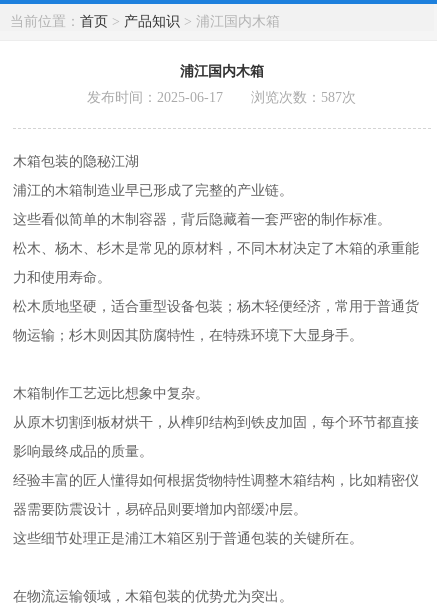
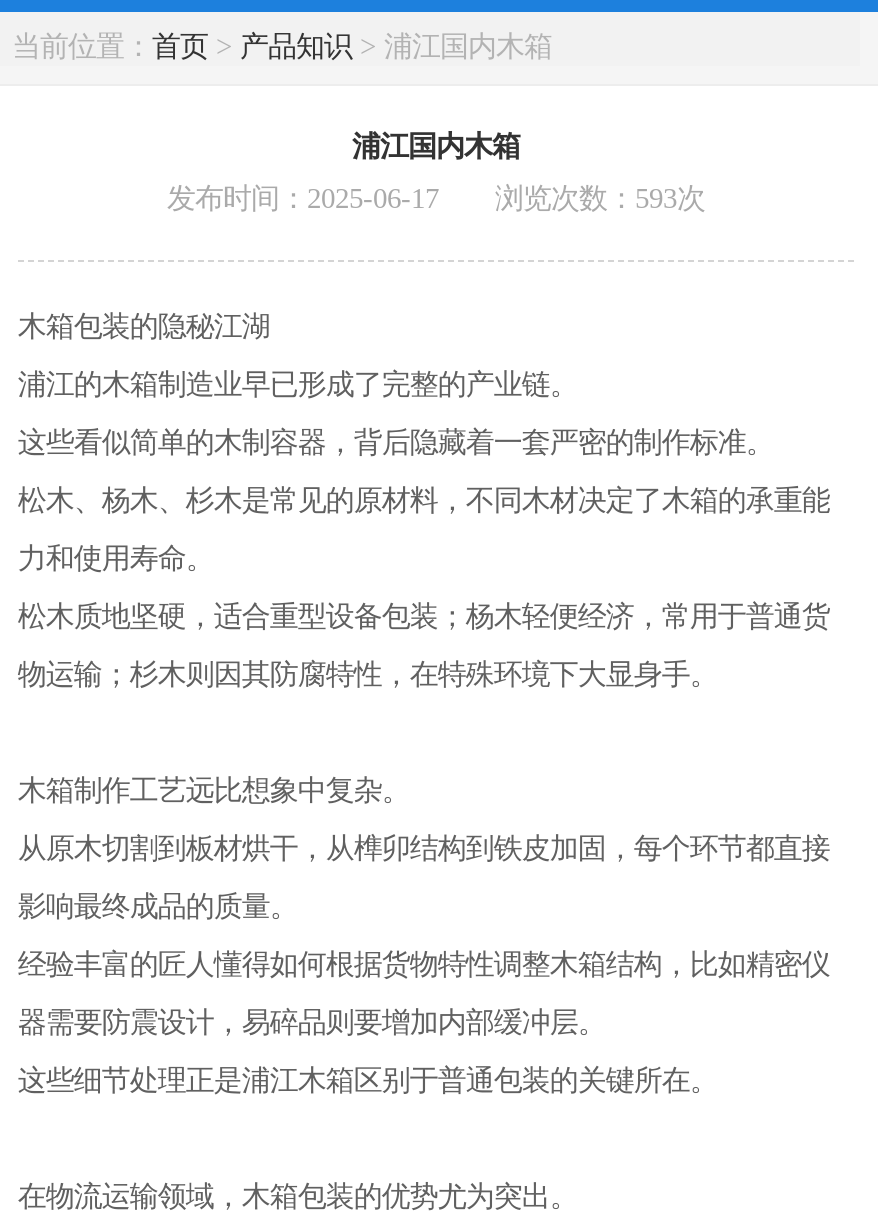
[87,89,356,105] 发布时间：2025-06-17 浏览次数：587次 -> [167,183,705,215] 发布时间：2025-06-17 浏览次数：593次

